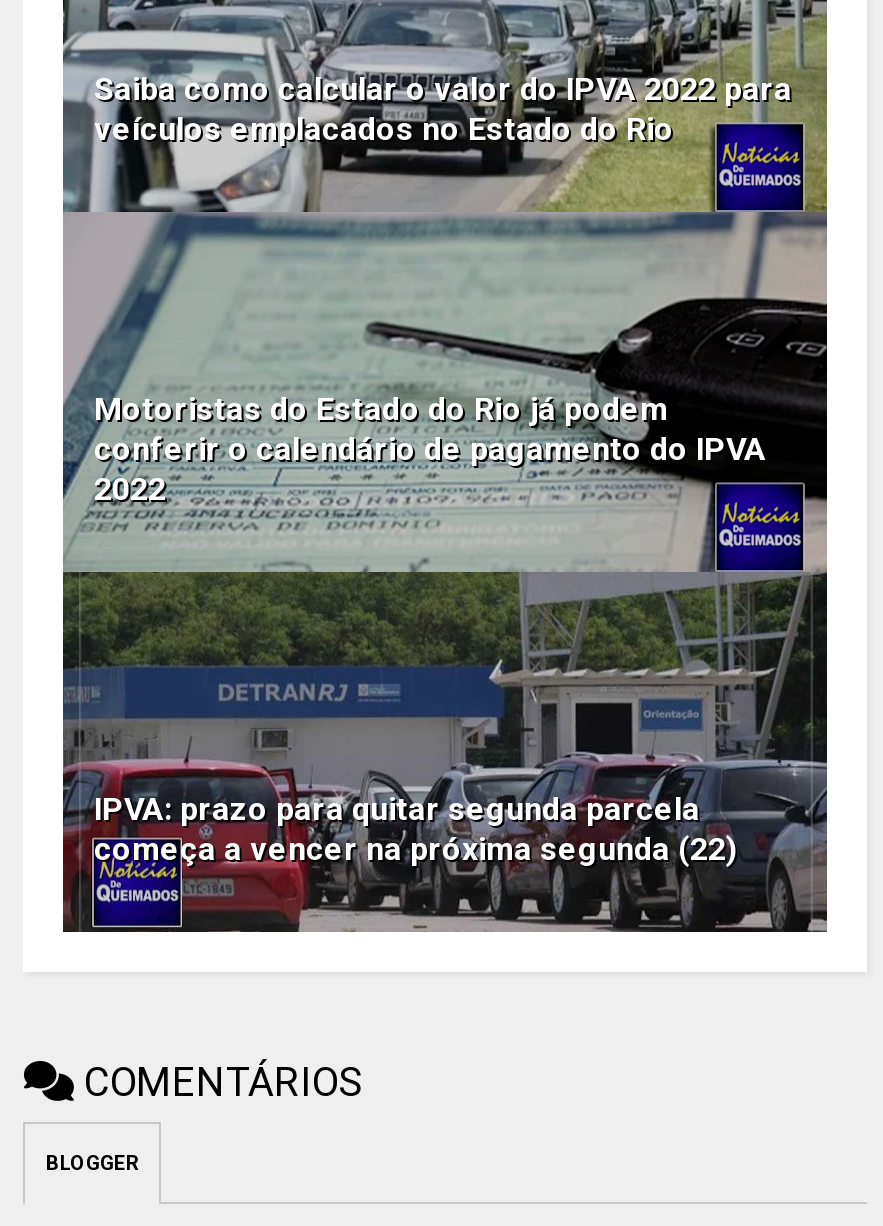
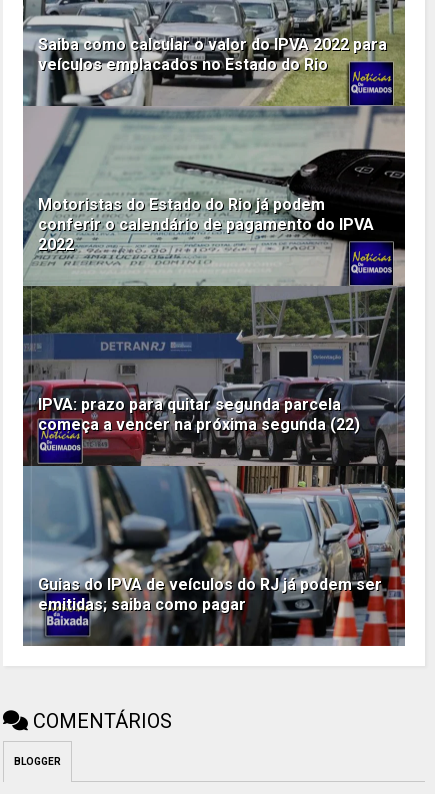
none -> [22,465,406,647] [image] | Guias do IPVA de veículos do RJ já podem ser | emitidas; saiba como pagar

